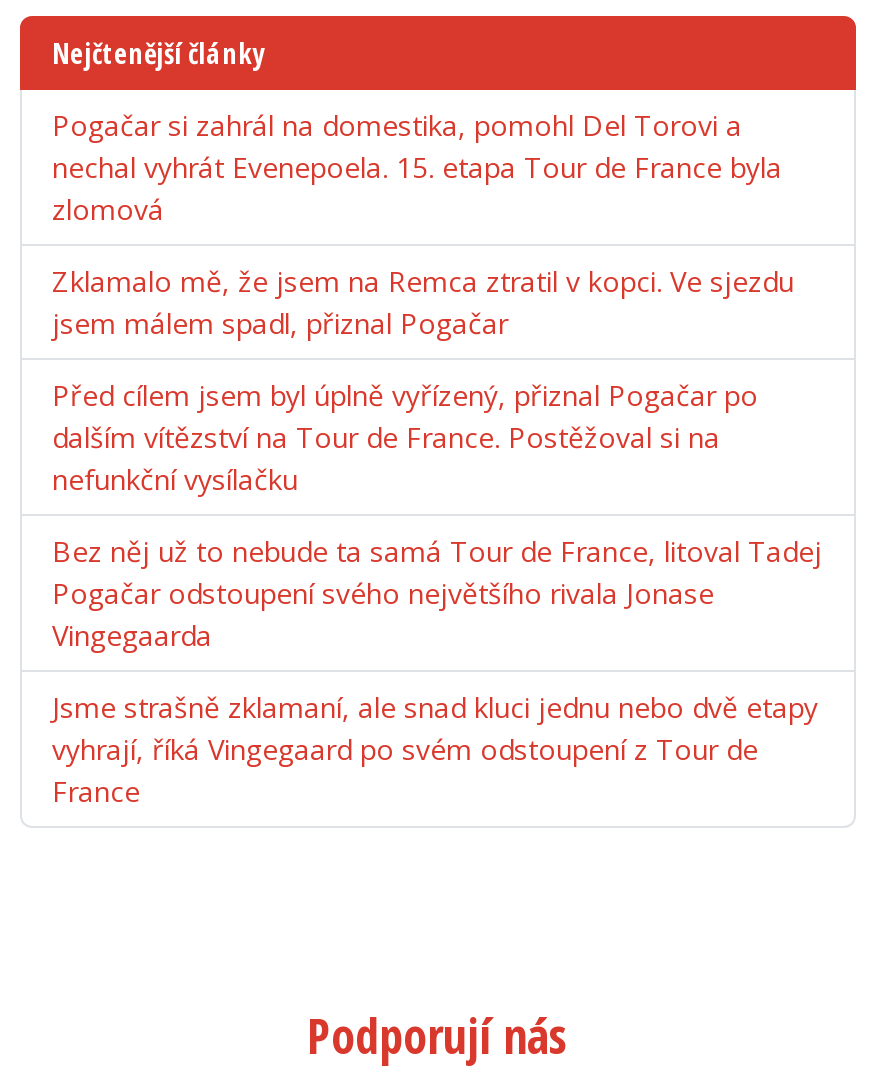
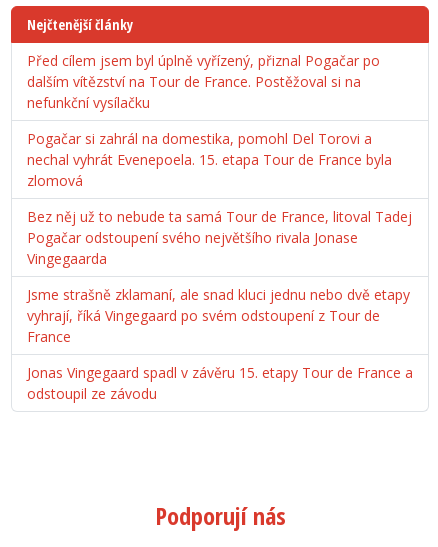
moved [52,106,782,228] -> [27,129,392,190]: Pogačar si zahrál na domestika, pomohl Del Torovi a | nechal vyhrát Evenepoela. 15. etapa Tour de France byla | zlomová
[52,262,794,342] Zklamalo mě, že jsem na Remca ztratil v kopci. Ve sjezdu | jsem málem spadl, přiznal Pogačar -> none
moved [52,376,758,498] -> [27,51,380,112]: Před cílem jsem byl úplně vyřízený, přiznal Pogačar po | dalším vítězství na Tour de France. Postěžoval si na | nefunkční vysílačku
moved [52,532,822,810] -> [27,207,412,346]: Bez něj už to nebude ta samá Tour de France, litoval Tadej | Pogačar odstoupení svého největšího rivala Jonase | Vingegaarda | Jsme strašně zklamaní, ale snad kluci jednu nebo dvě etapy | vyhrají, říká Vingegaard po svém odstoupení z Tour de | France
none -> [27,363,413,403] Jonas Vingegaard spadl v závěru 15. etapy Tour de France a | odstoupil ze závodu

